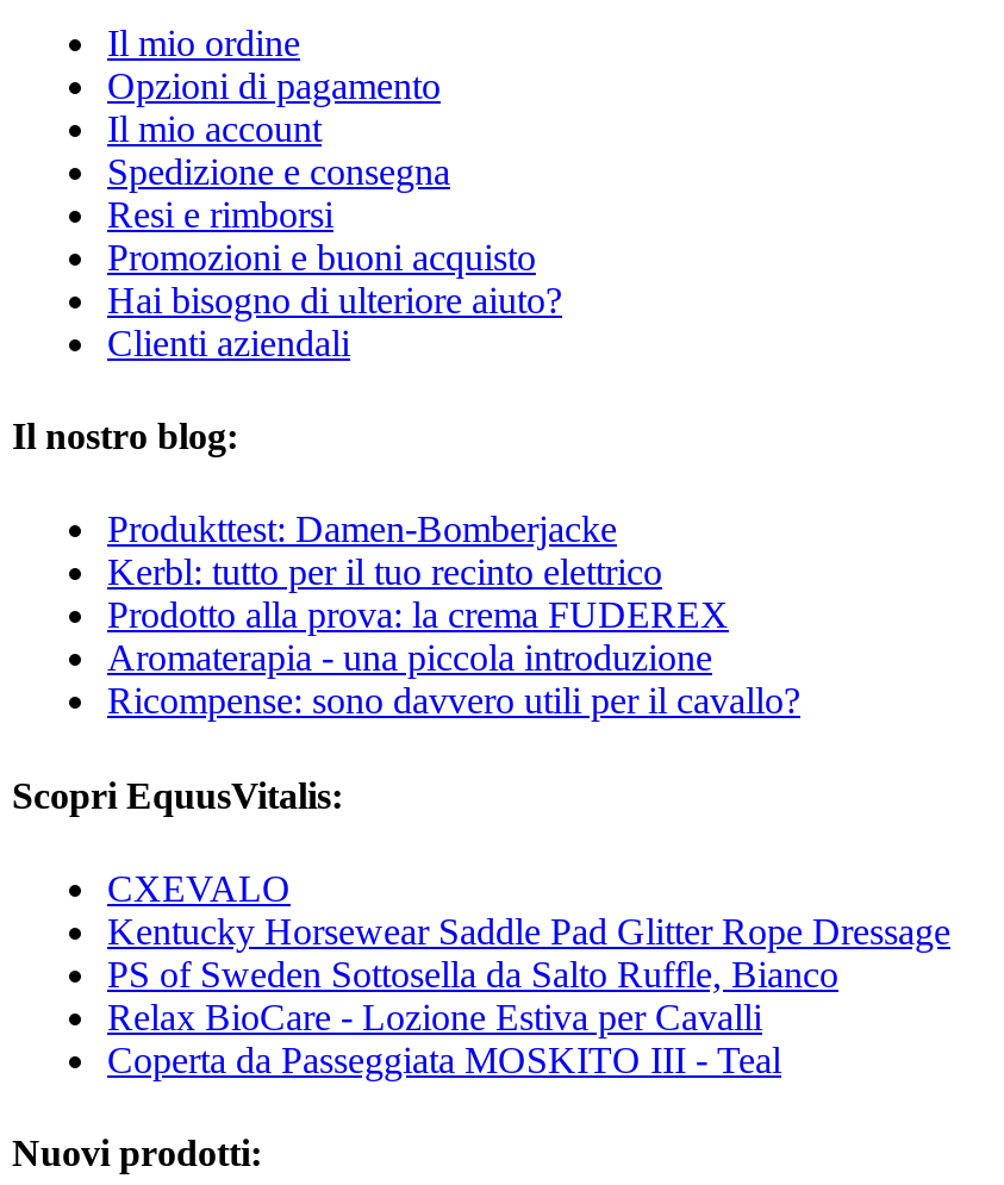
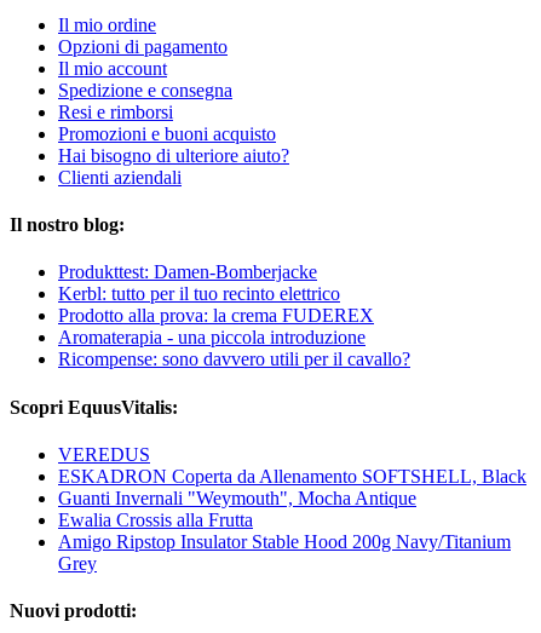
[107,868,950,1080] CXEVALO | Kentucky Horsewear Saddle Pad Glitter Rope Dressage | PS of Sweden Sottosella da Salto Ruffle, Bianco | Relax BioCare - Lozione Estiva per Cavalli | Coperta da Passeggiata MOSKITO III - Teal -> [58,444,526,574] VEREDUS | ESKADRON Coperta da Allenamento SOFTSHELL, Black | Guanti Invernali "Weymouth", Mocha Antique | Ewalia Crossis alla Frutta | Amigo Ripstop Insulator Stable Hood 200g Navy/Titanium | Grey

